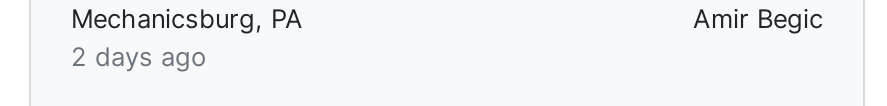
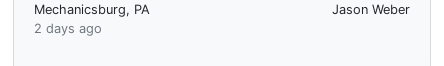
[693,4,823,34] Amir Begic -> [332,2,410,17] Jason Weber

